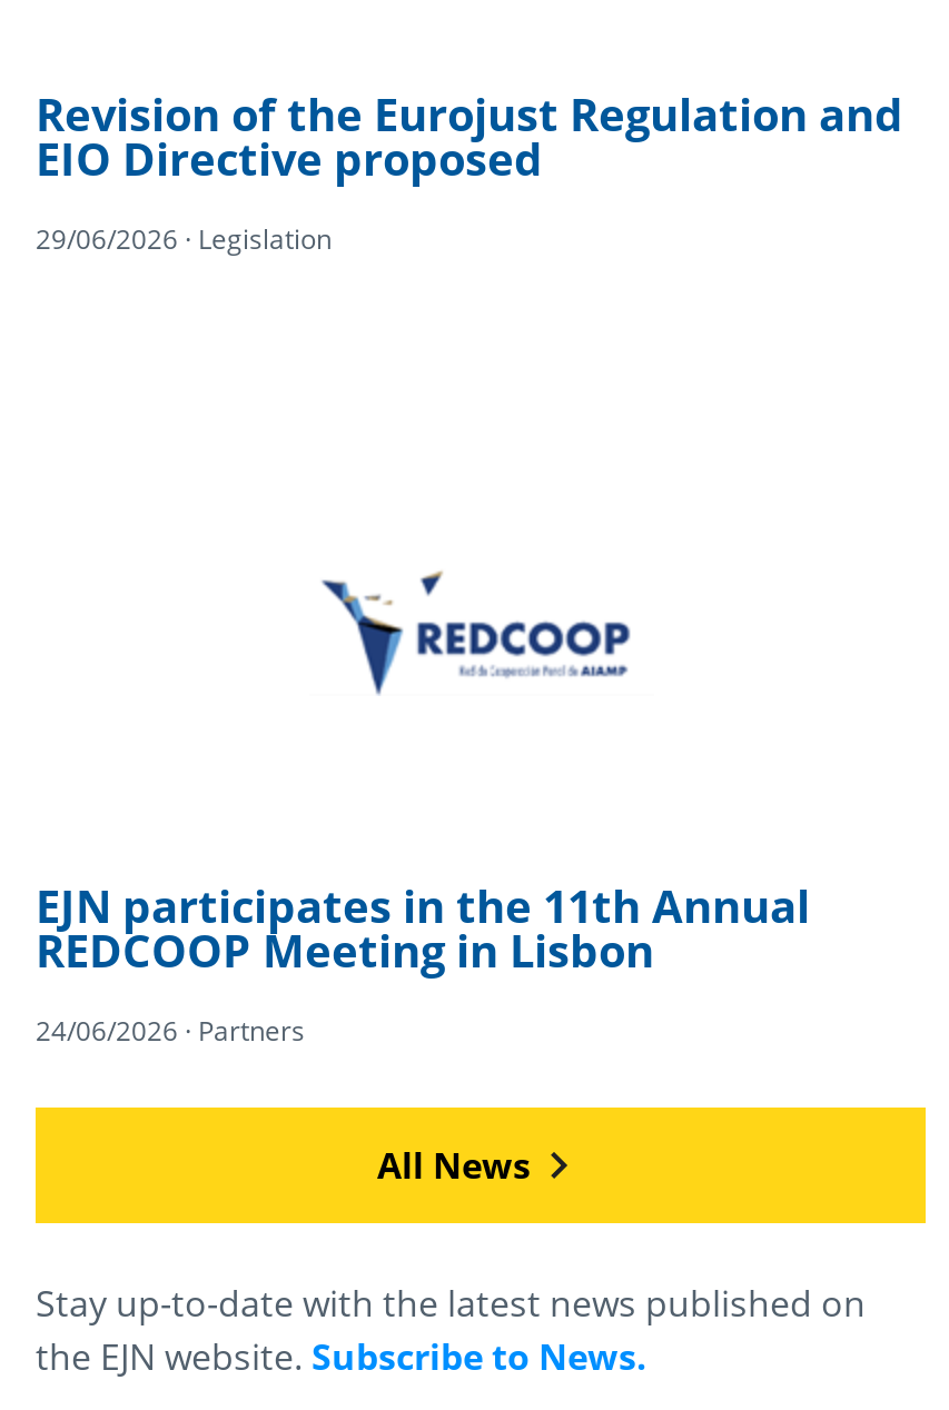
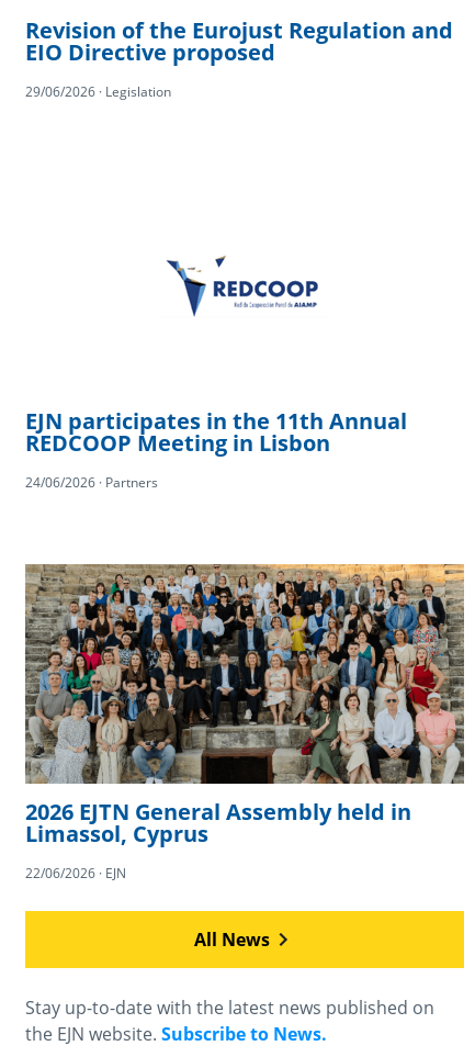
none -> [24,563,465,882] [image] | 2026 EJTN General Assembly held in | Limassol, Cyprus | 22/06/2026 · EJN

